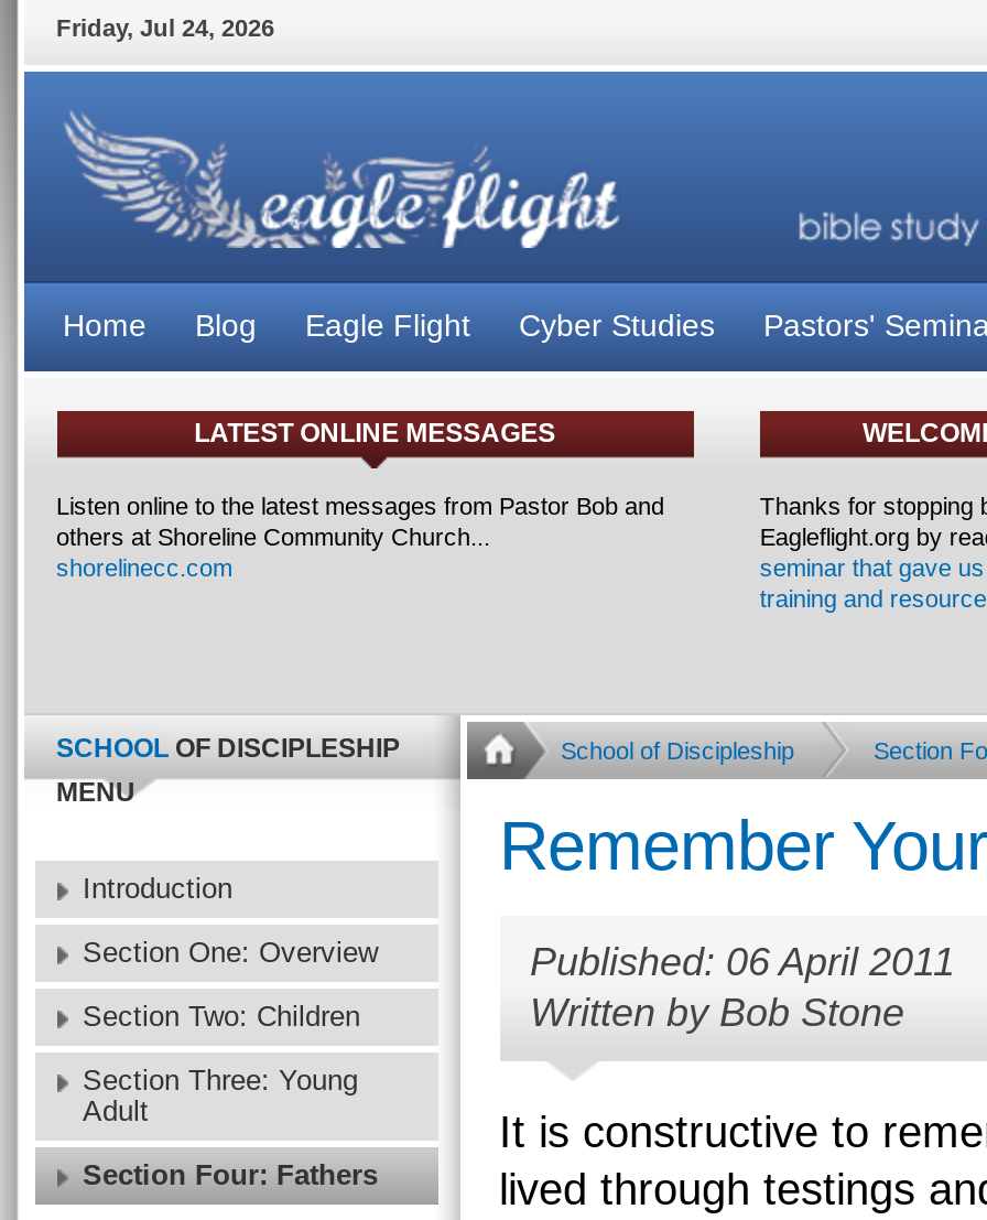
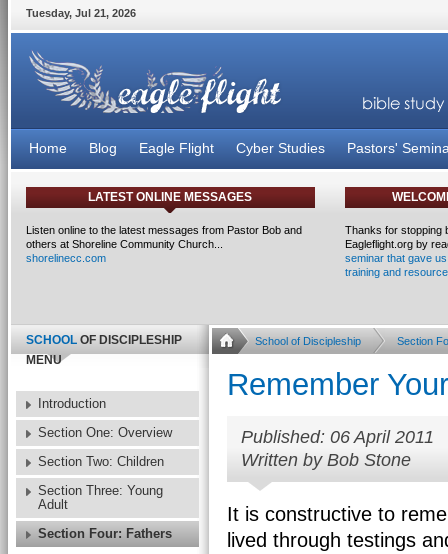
[56,14,274,41] Friday, Jul 24, 2026 -> [25,7,135,19] Tuesday, Jul 21, 2026

